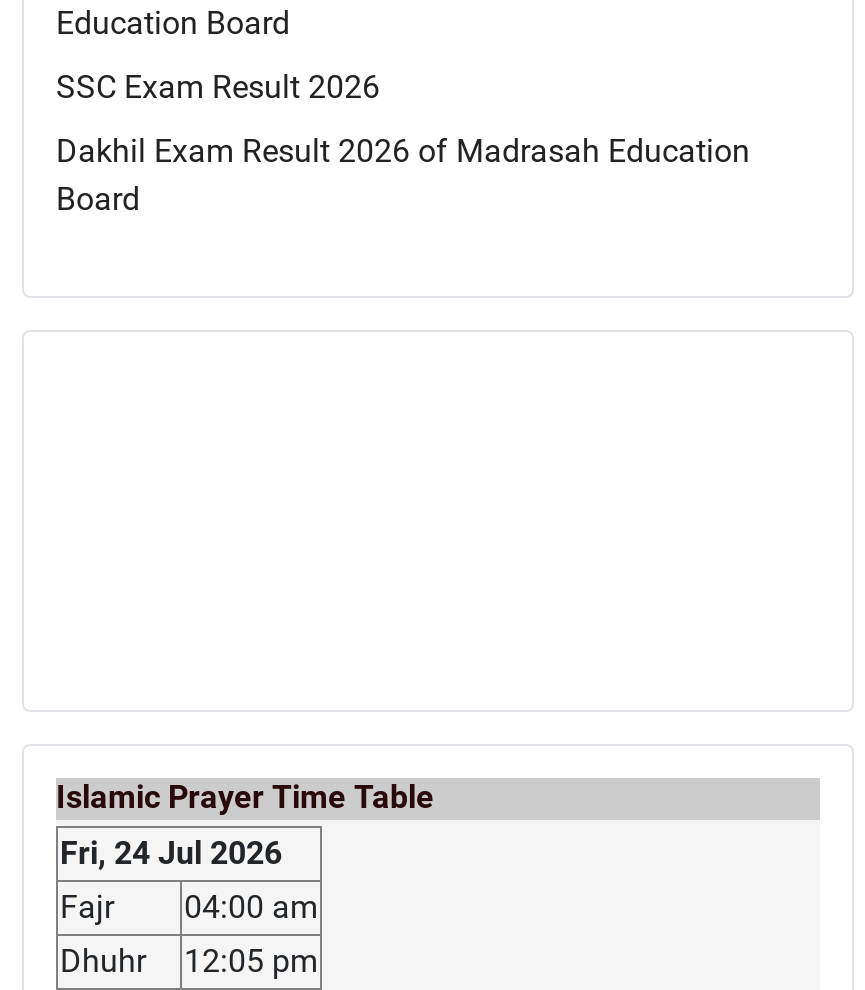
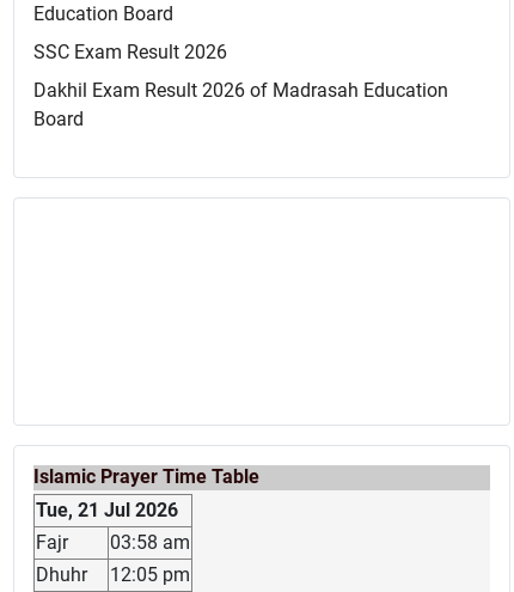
[60,835,282,873] Fri, 24 Jul 2026 -> [36,499,178,522] Tue, 21 Jul 2026
[60,889,318,927] Fajr 04:00 am -> [36,531,190,554] Fajr 03:58 am

